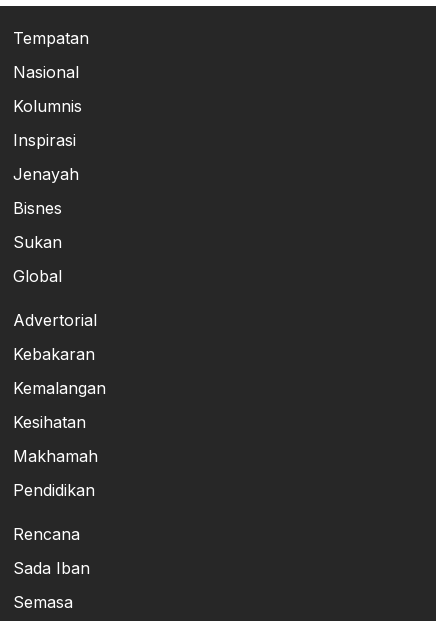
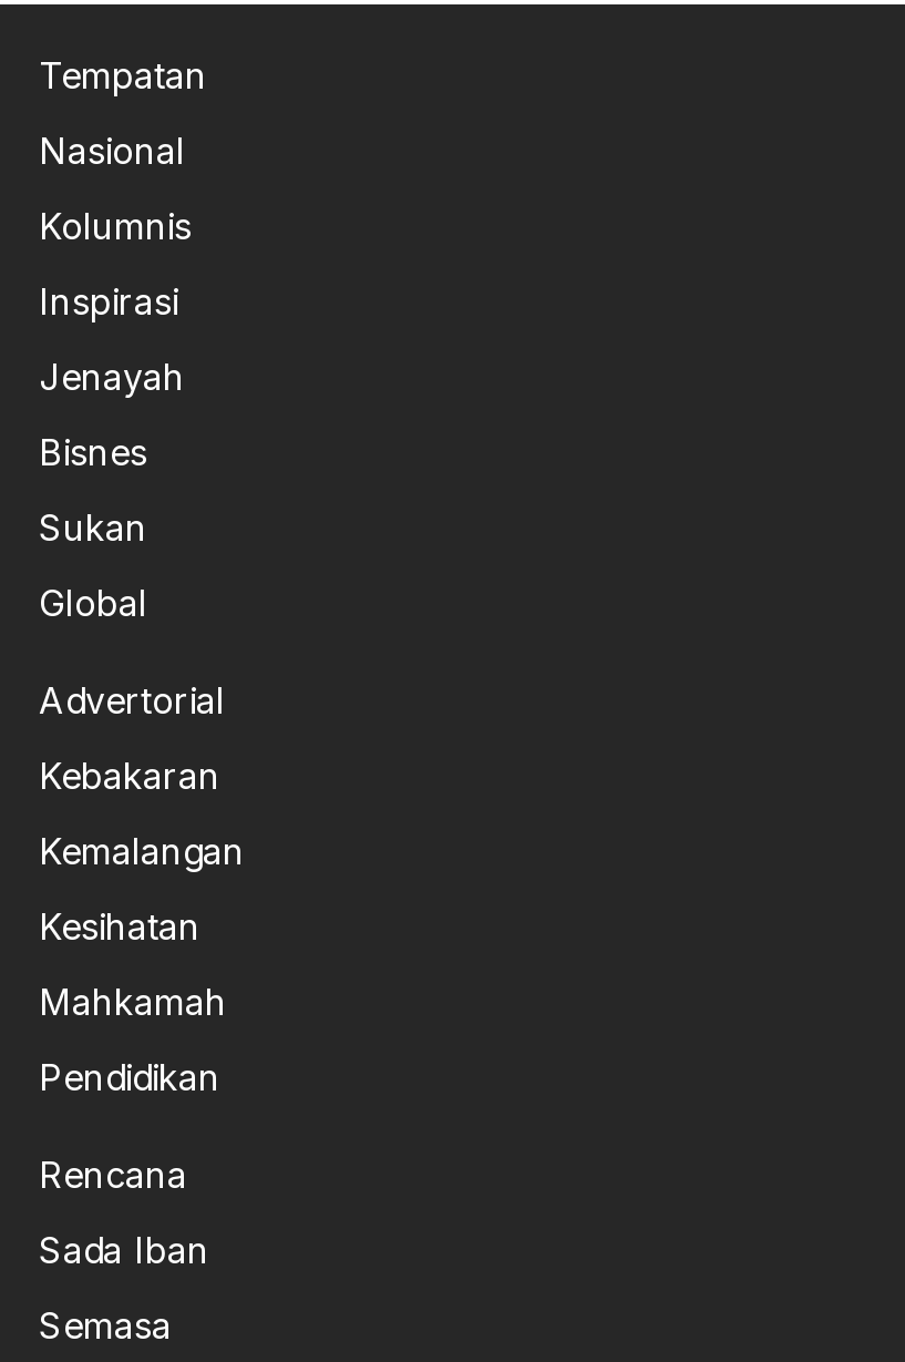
[13,446,98,466] Makhamah -> [39,980,227,1024] Mahkamah

